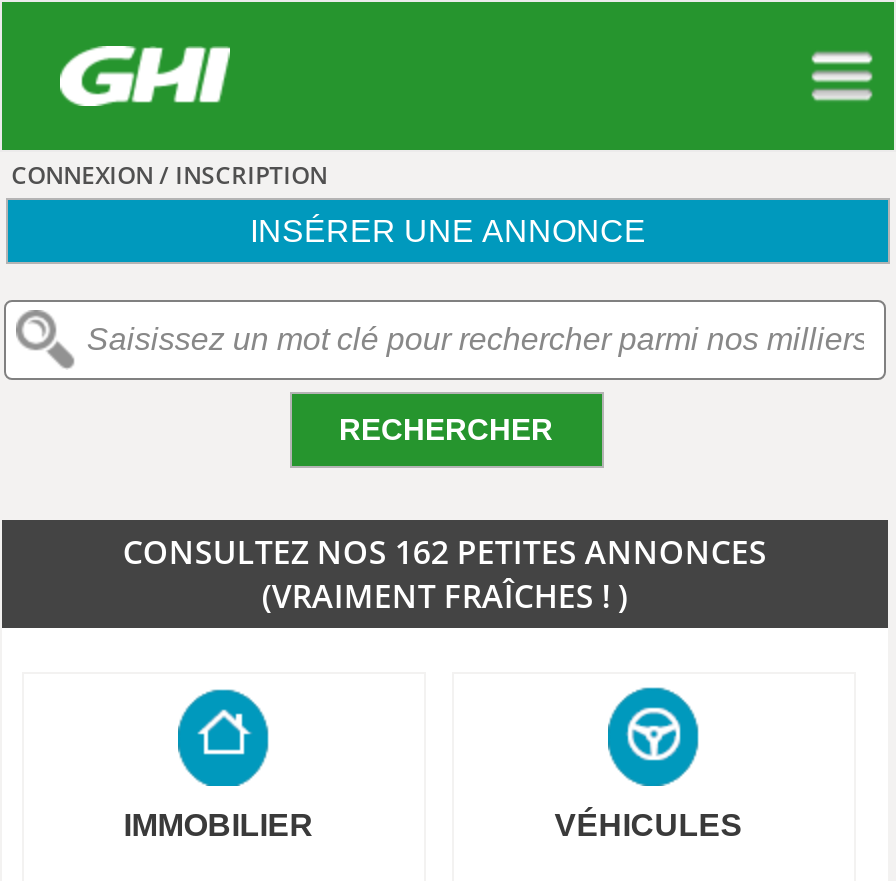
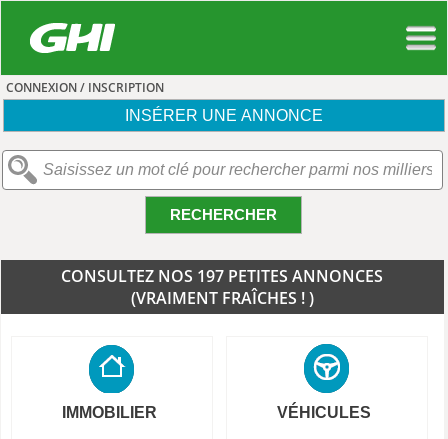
[123,530,767,574] CONSULTEZ NOS 162 PETITES ANNONCES -> [61,265,383,287] CONSULTEZ NOS 197 PETITES ANNONCES

